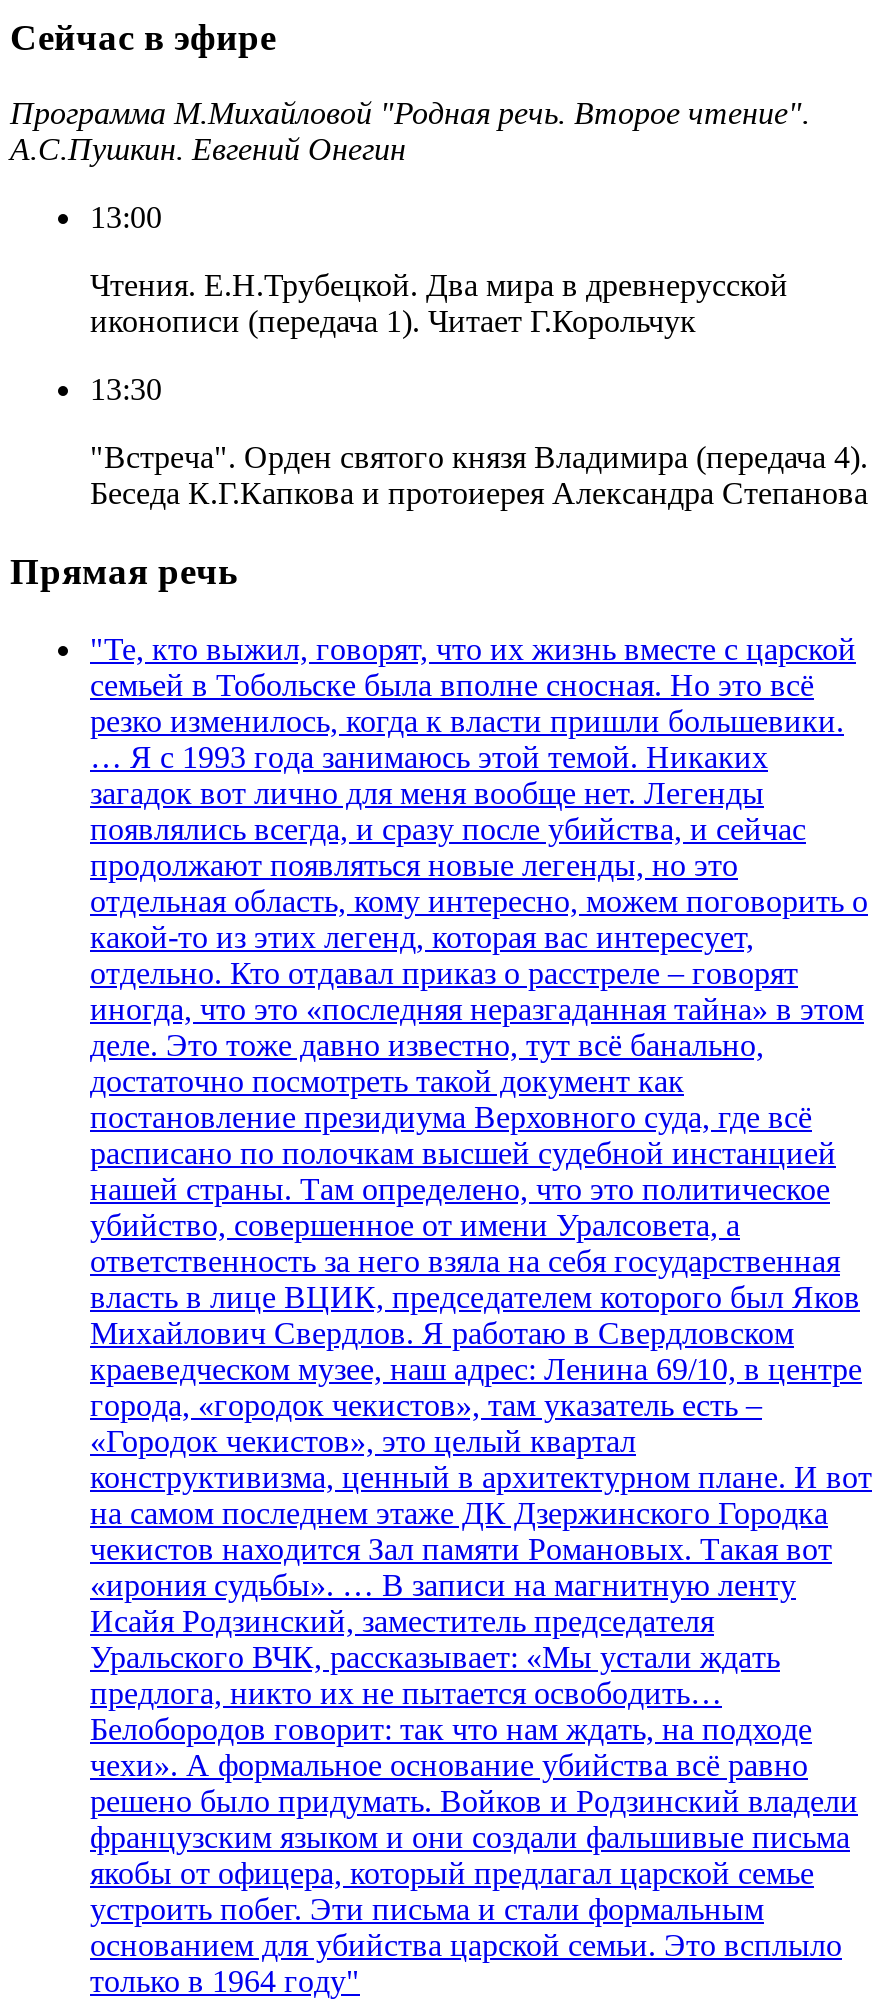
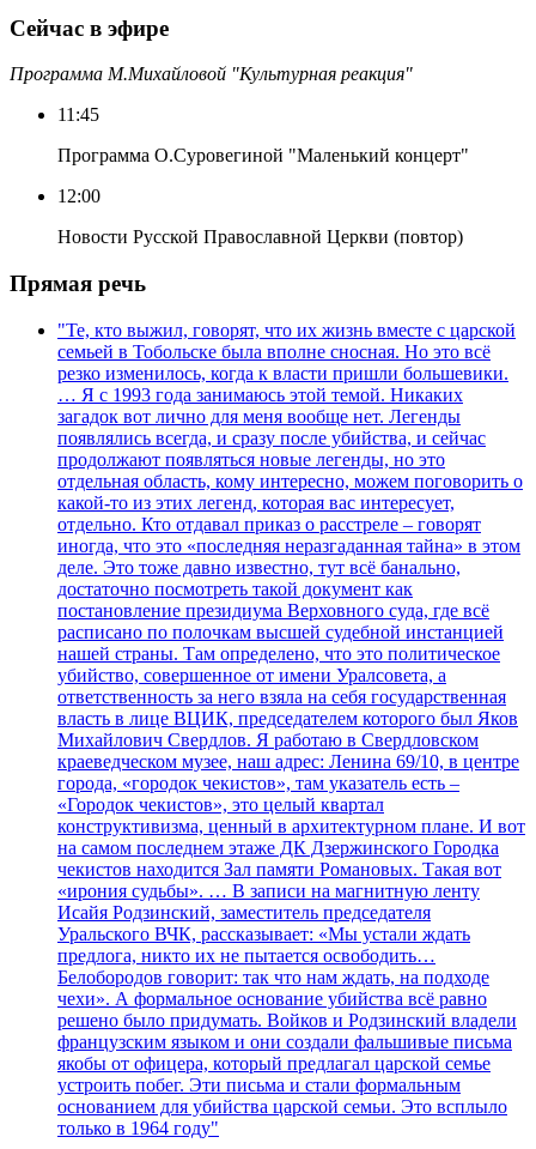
[10,97,810,167] Программа М.Михайловой "Родная речь. Второе чтение". | А.С.Пушкин. Евгений Онегин -> [10,64,413,84] Программа М.Михайловой "Культурная реакция"
[90,201,162,235] 13:00 -> [57,105,99,125] 11:45
[90,269,788,339] Чтения. Е.Н.Трубецкой. Два мира в древнерусской | иконописи (передача 1). Читает Г.Корольчук -> [57,145,469,166] Программа О.Суровегиной "Маленький концерт"
[90,373,162,407] 13:30 -> [57,186,100,206] 12:00
[90,441,868,511] "Встреча". Орден святого князя Владимира (передача 4). | Беседа К.Г.Капкова и протоиерея Александра Степанова -> [57,227,463,247] Новости Русской Православной Церкви (повтор)

